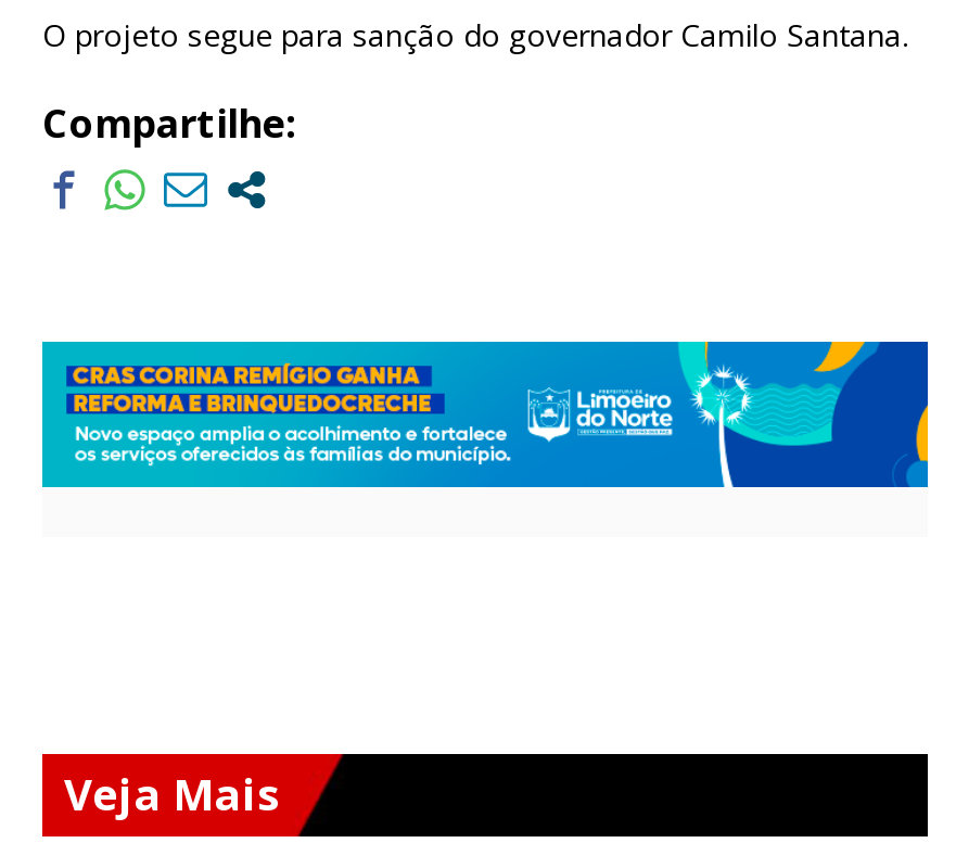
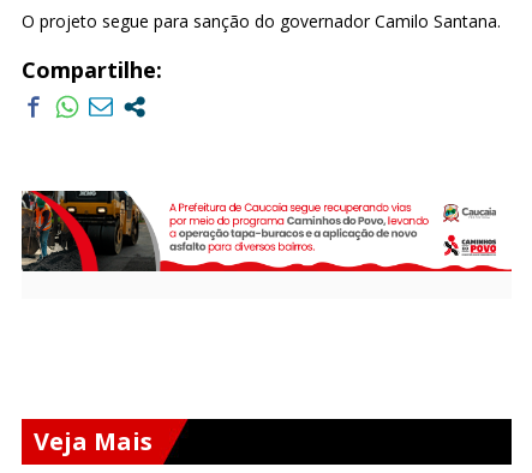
[40,340,930,489] [image] -> [20,190,513,273] [image]

